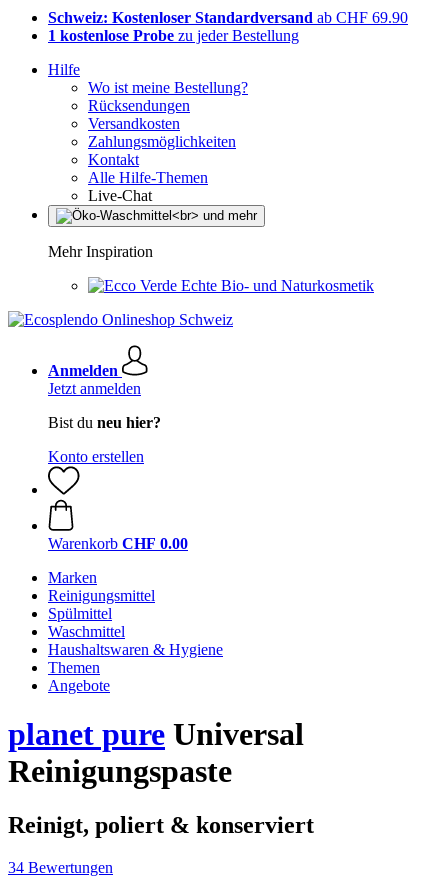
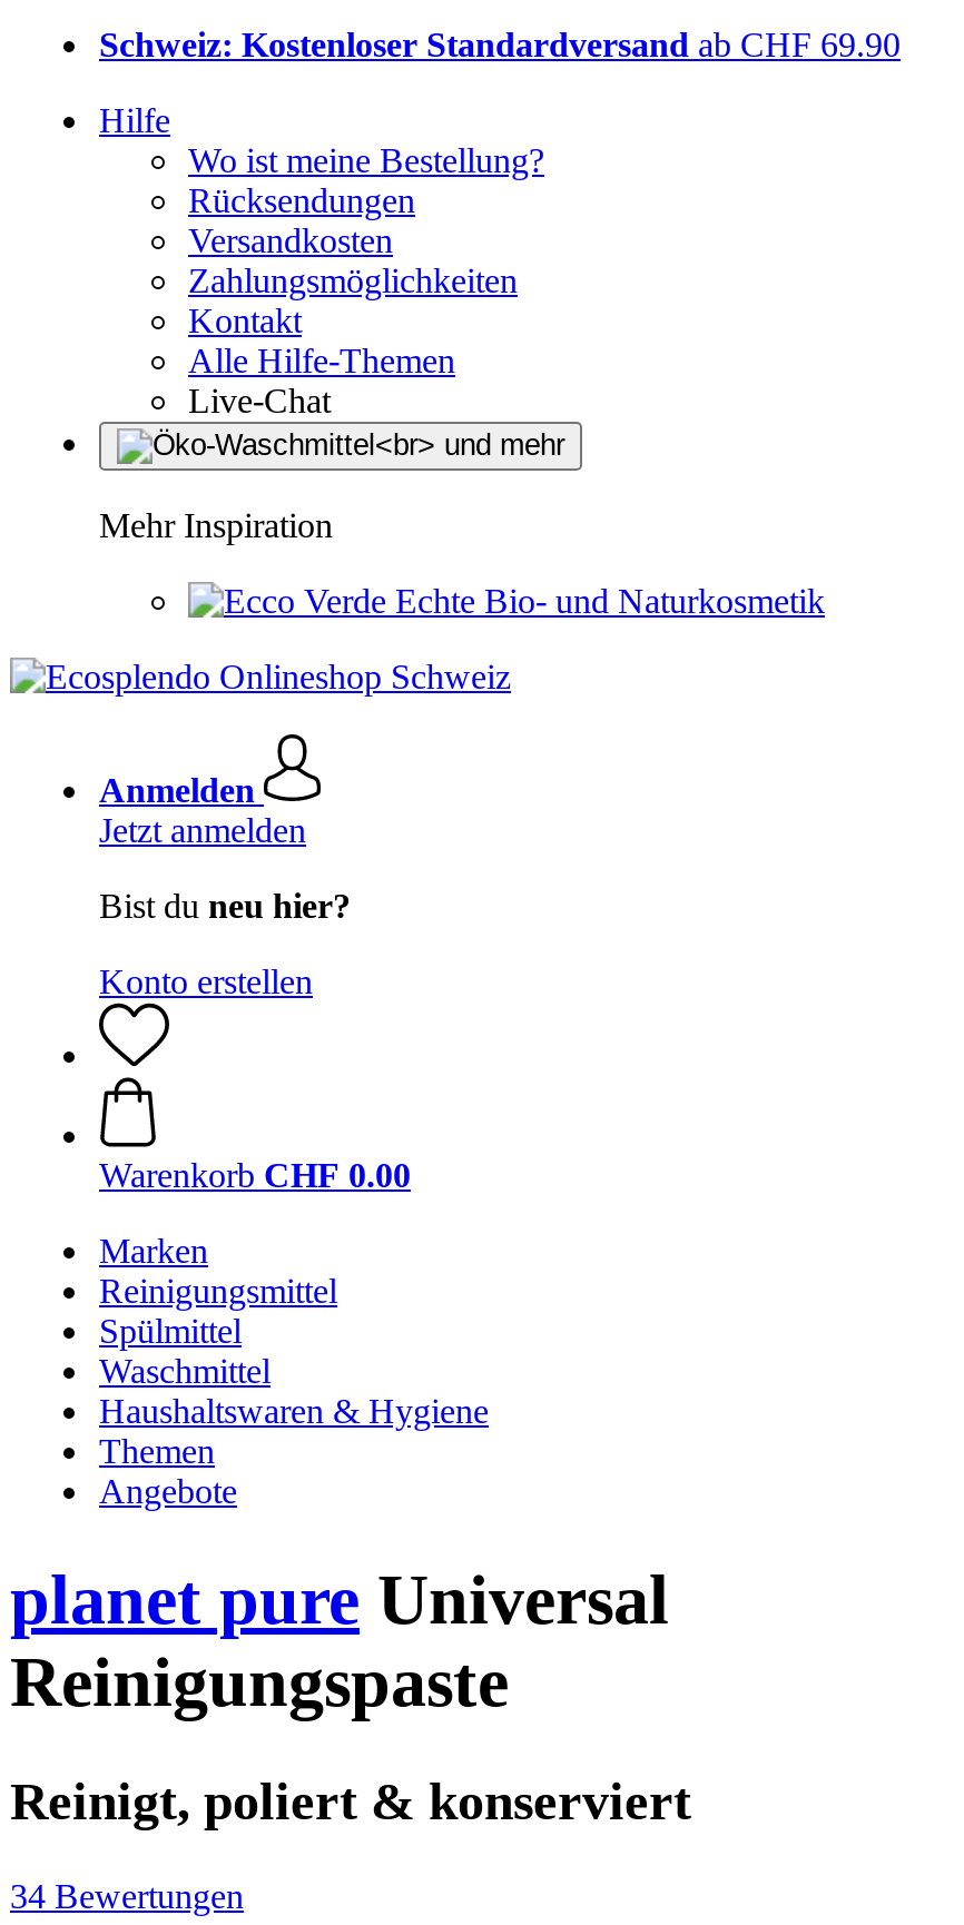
[48,27,299,44] 1 kostenlose Probe zu jeder Bestellung -> none

